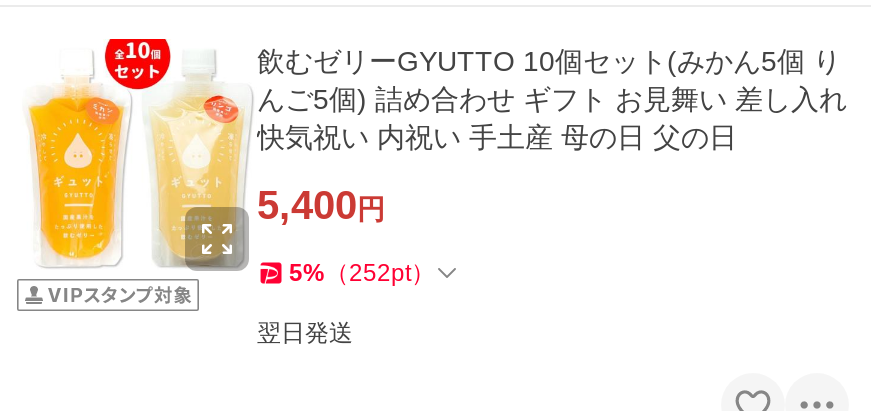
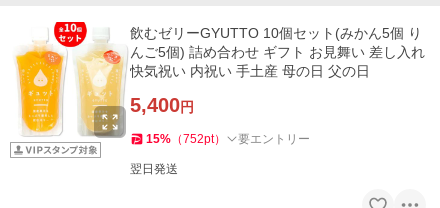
[289,259,435,287] 5%（252pt） -> [146,132,310,146] 15%（752pt） | 要エントリー

